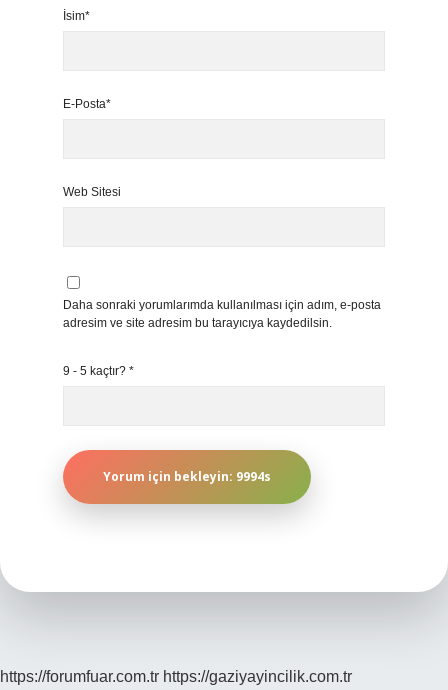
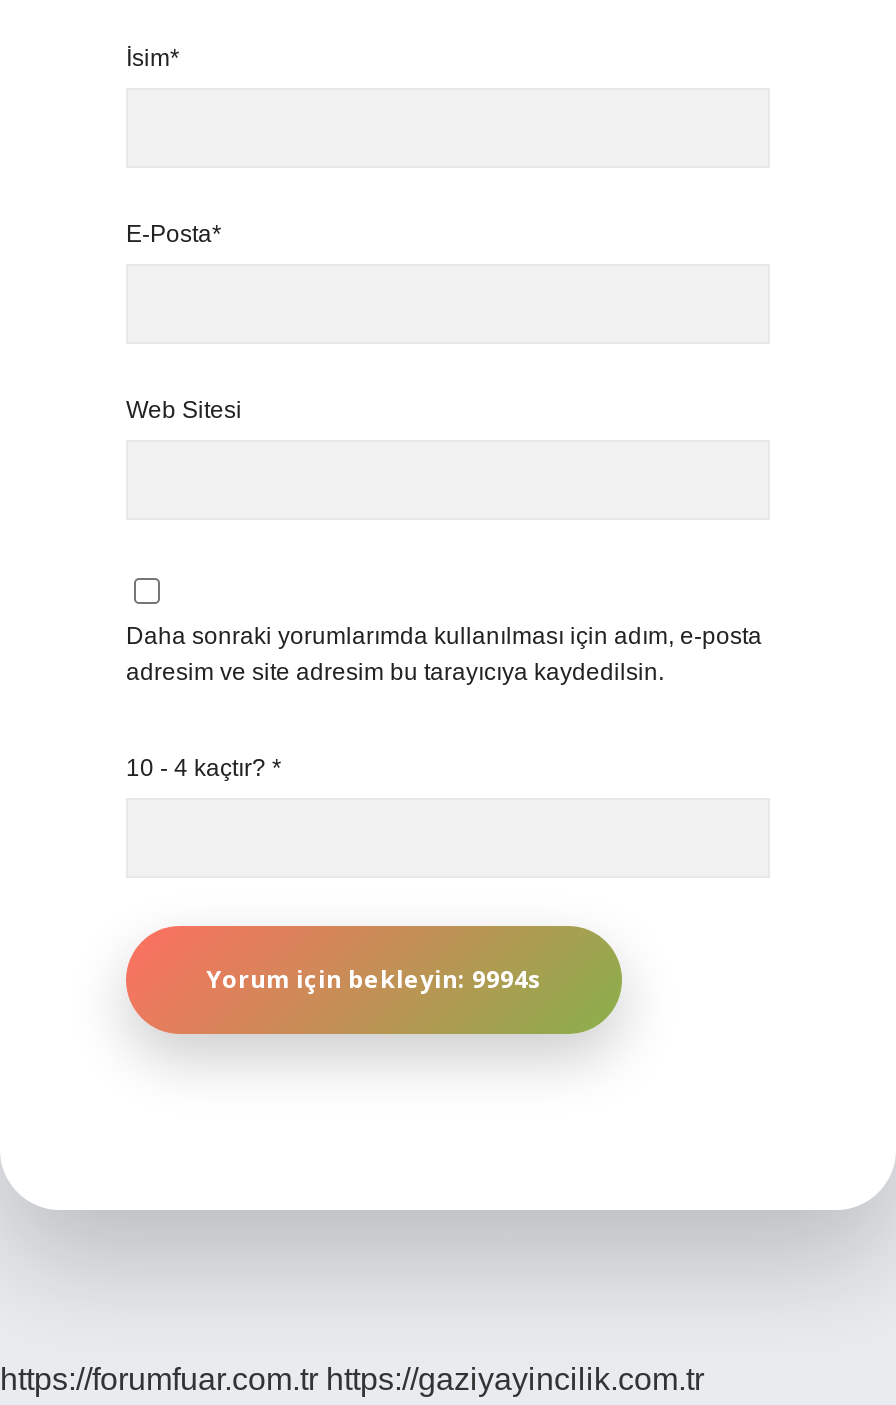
[63,364,134,378] 9 - 5 kaçtır? * -> [126,754,282,782] 10 - 4 kaçtır? *

